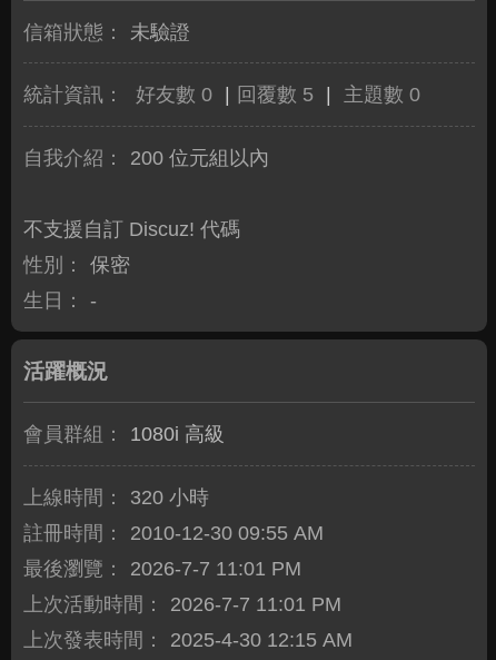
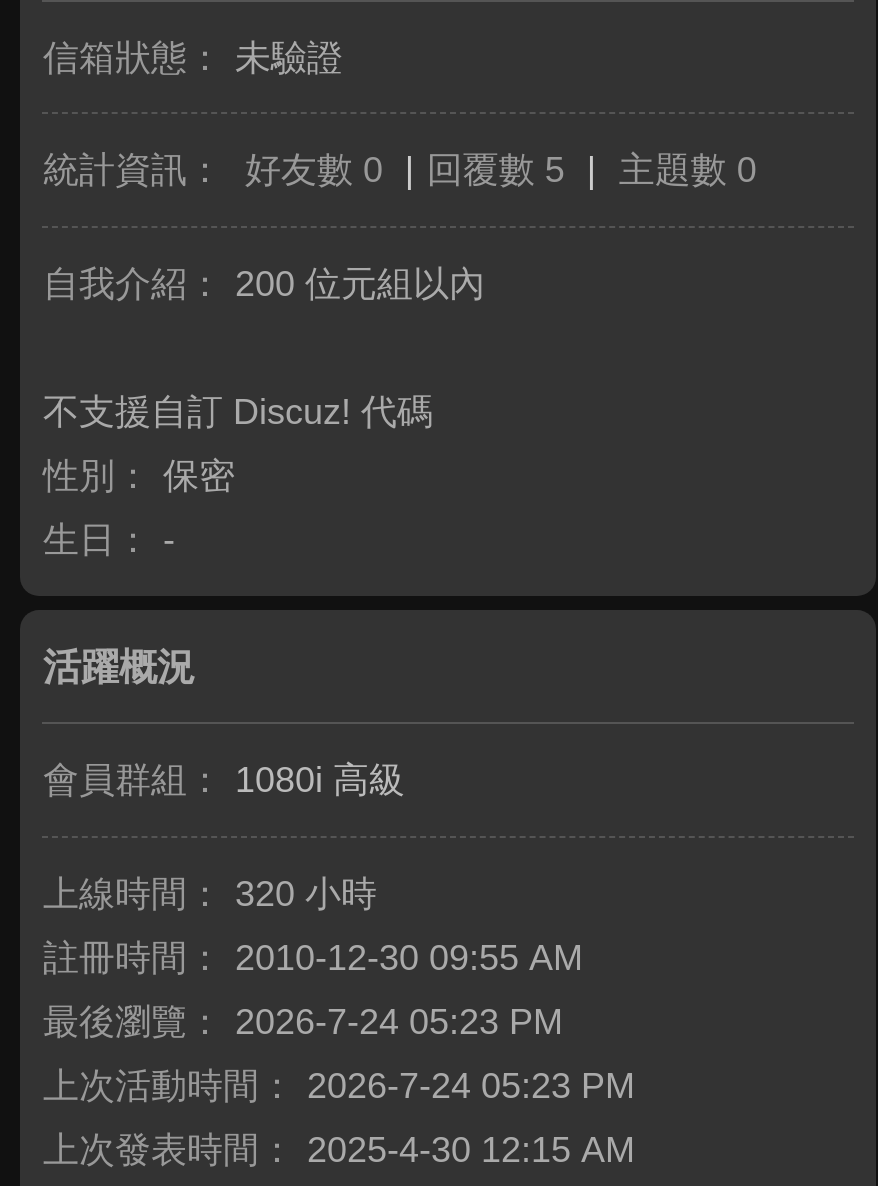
[24,557,302,580] 最後瀏覽： 2026-7-7 11:01 PM -> [43,1001,563,1041] 最後瀏覽： 2026-7-24 05:23 PM
[24,593,342,615] 上次活動時間： 2026-7-7 11:01 PM -> [43,1065,635,1105] 上次活動時間： 2026-7-24 05:23 PM

